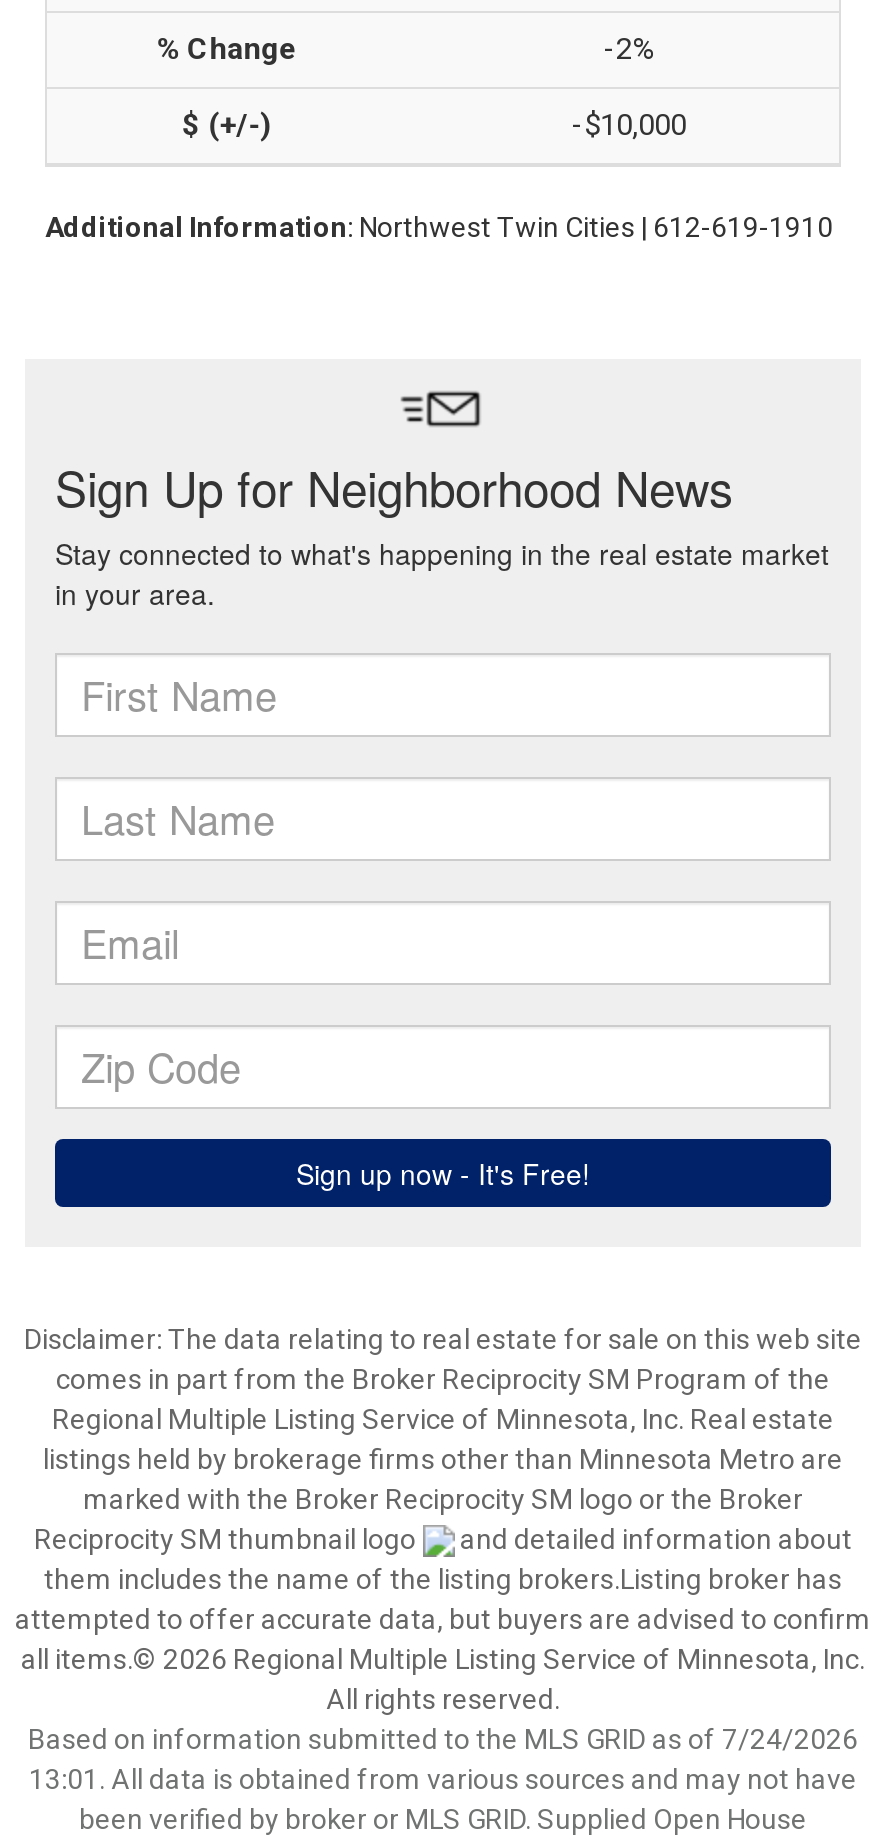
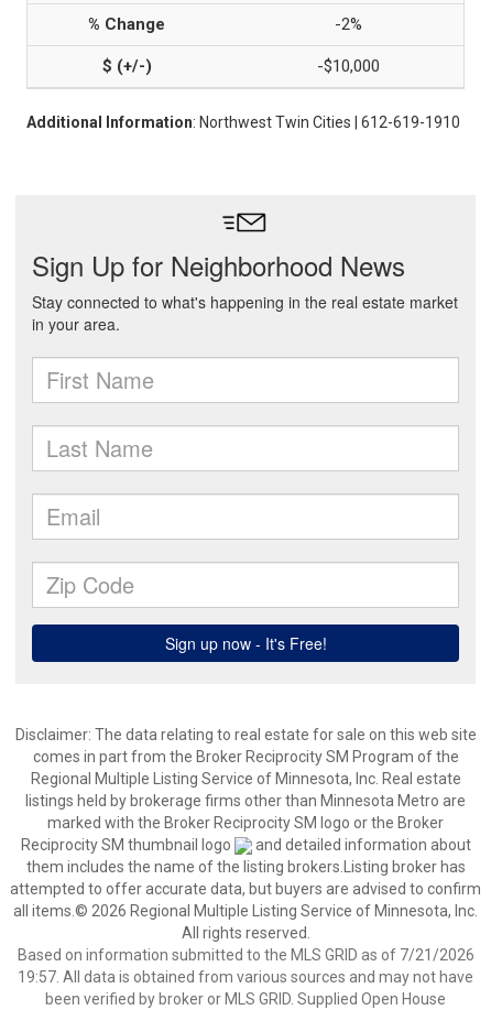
[28,1723,858,1755] Based on information submitted to the MLS GRID as of 7/24/2026 -> [17,946,474,964] Based on information submitted to the MLS GRID as of 7/21/2026
[29,1763,857,1795] 13:01. All data is obtained from various sources and may not have -> [18,968,473,986] 19:57. All data is obtained from various sources and may not have

